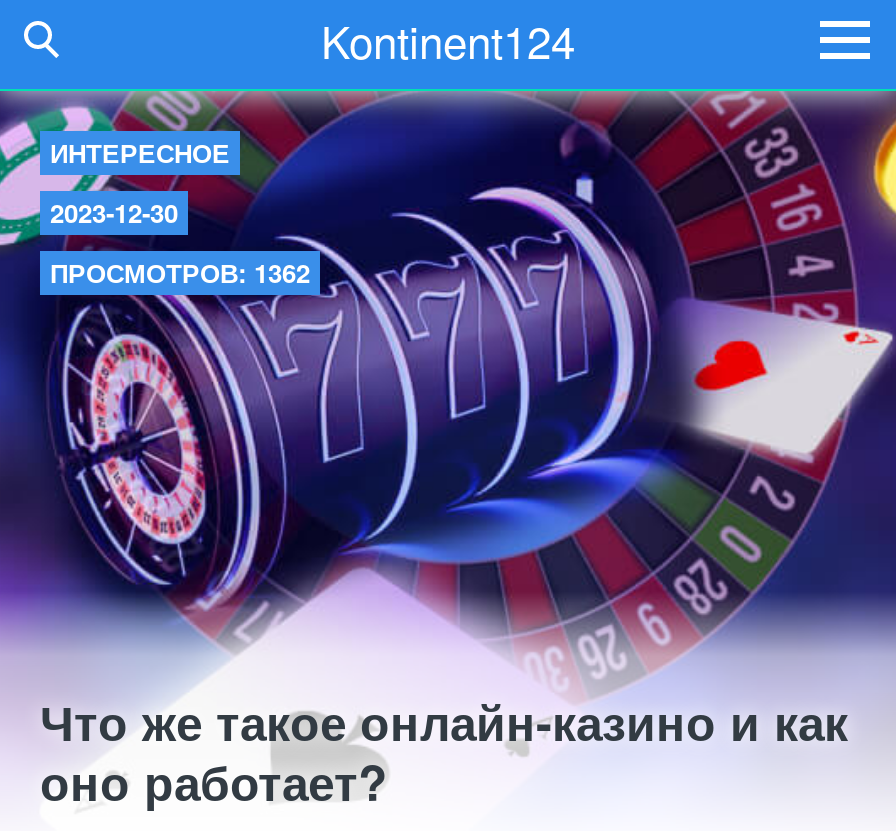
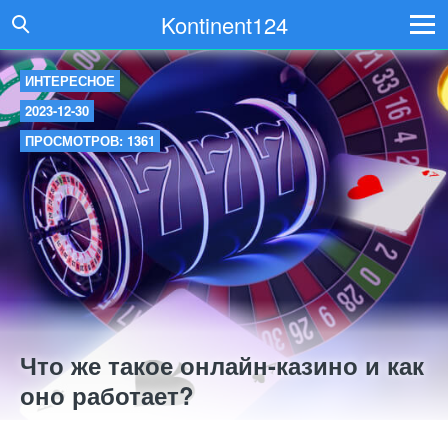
[50,253,310,291] ПРОСМОТРОВ: 1362 -> [25,131,155,150] ПРОСМОТРОВ: 1361

